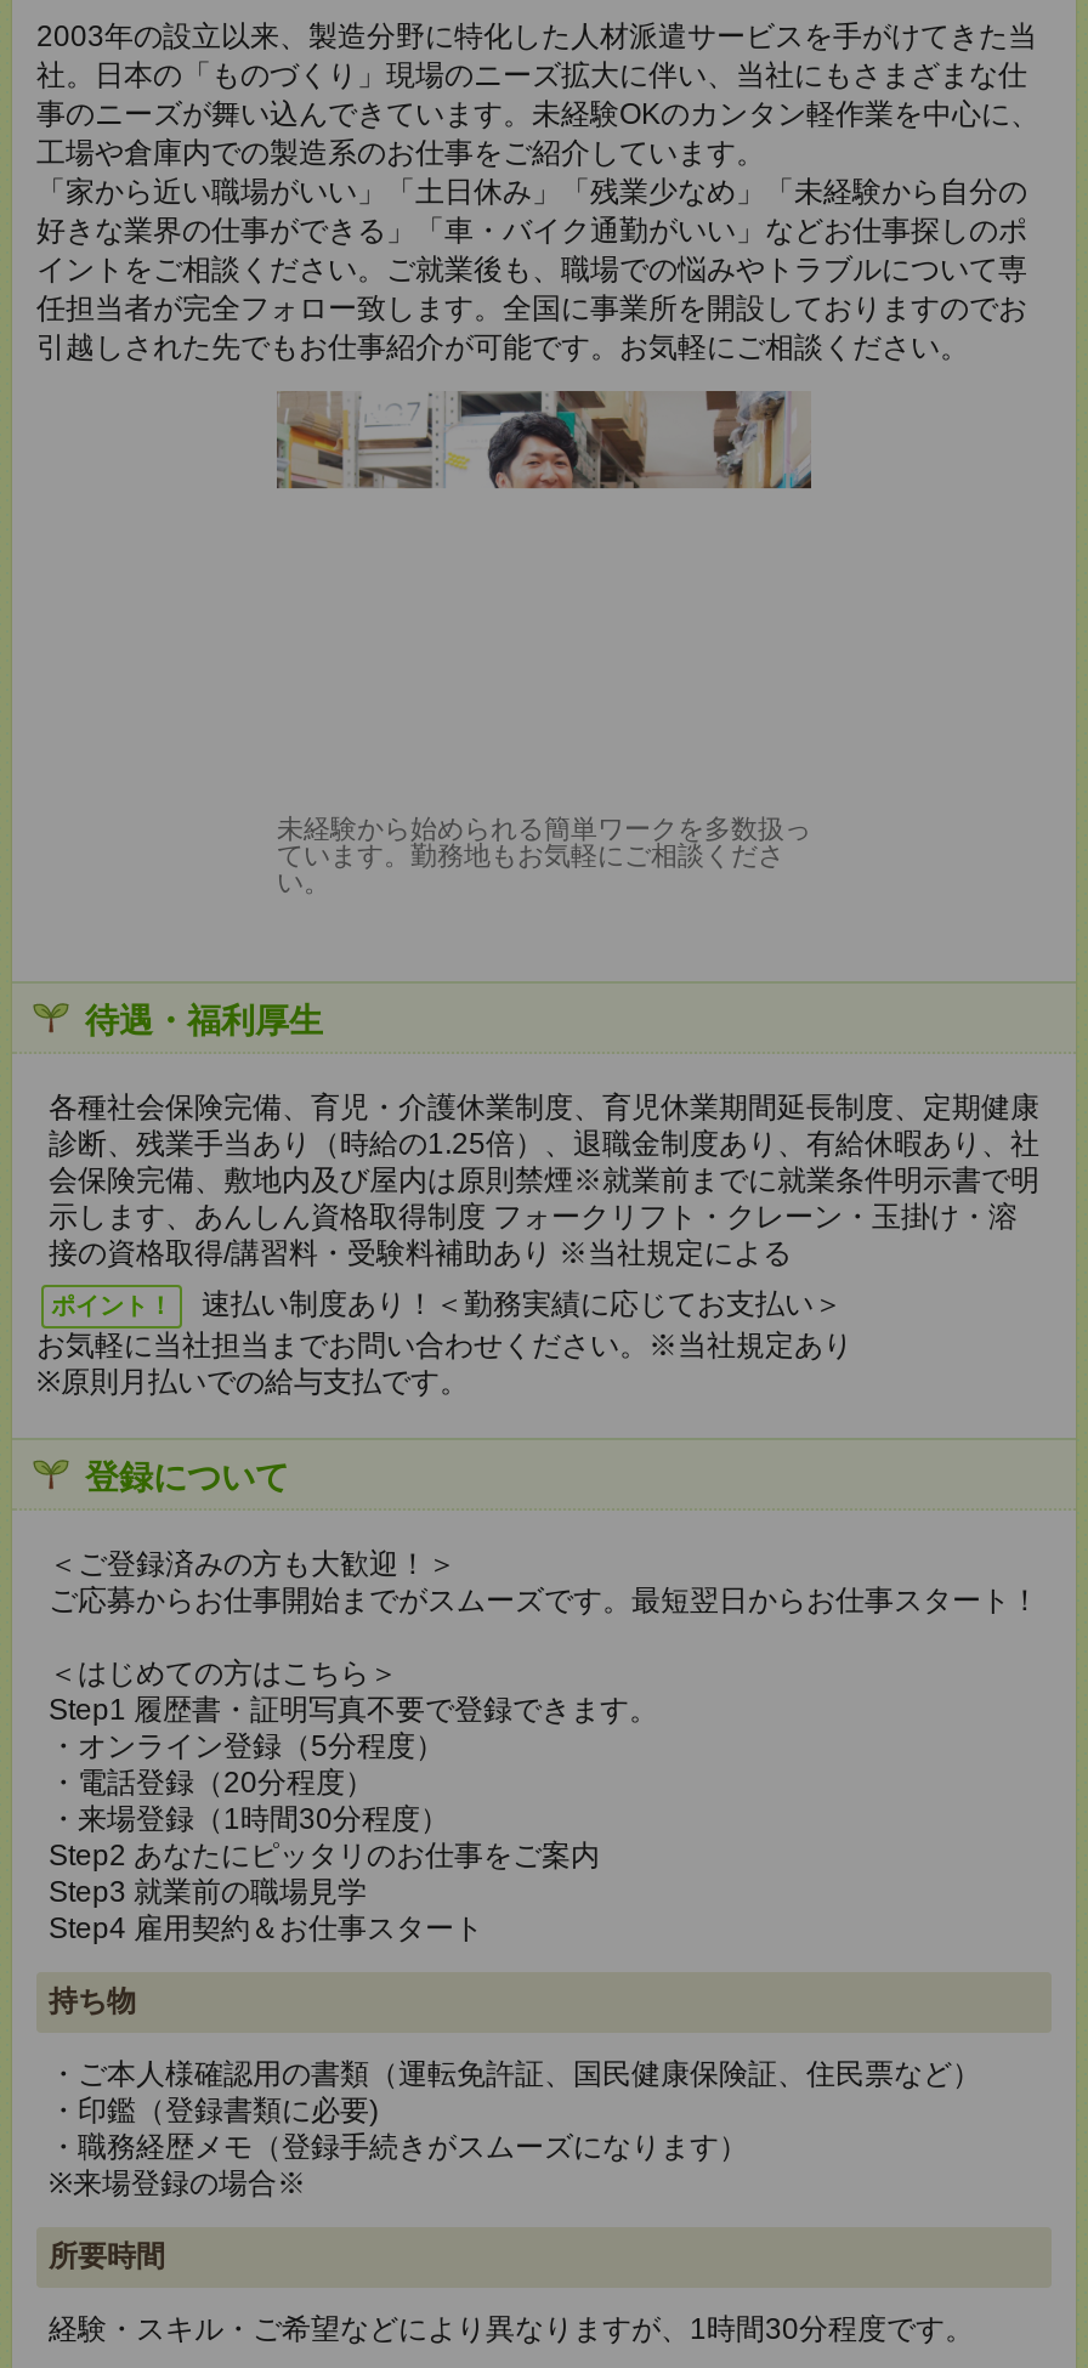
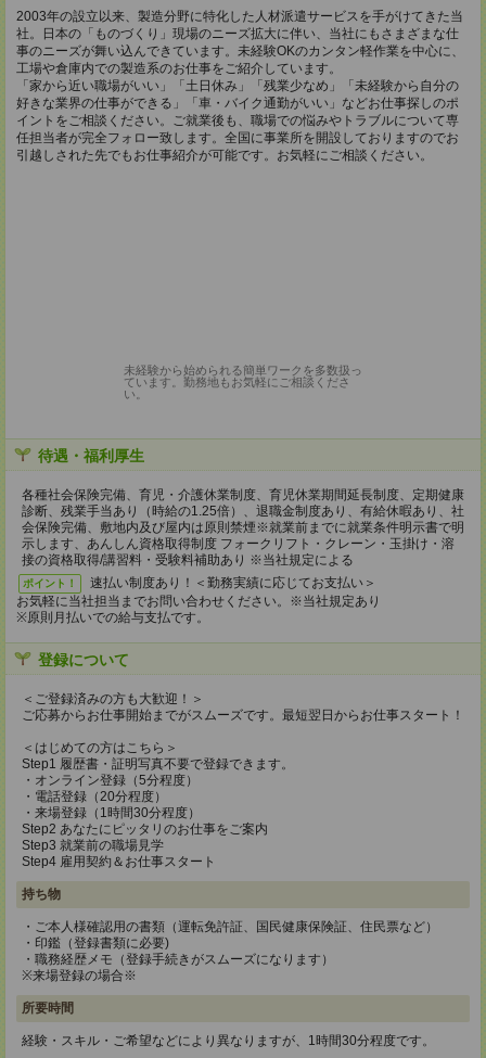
[274,389,814,491] [image] -> none

